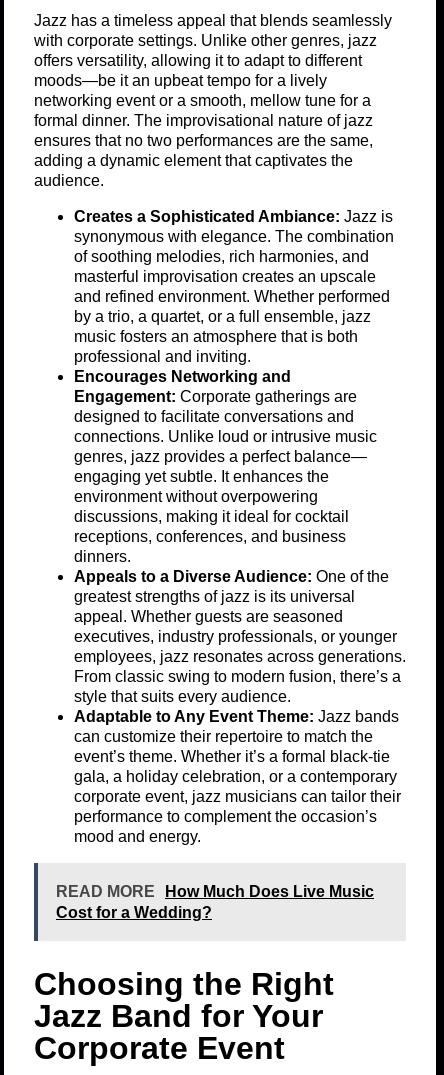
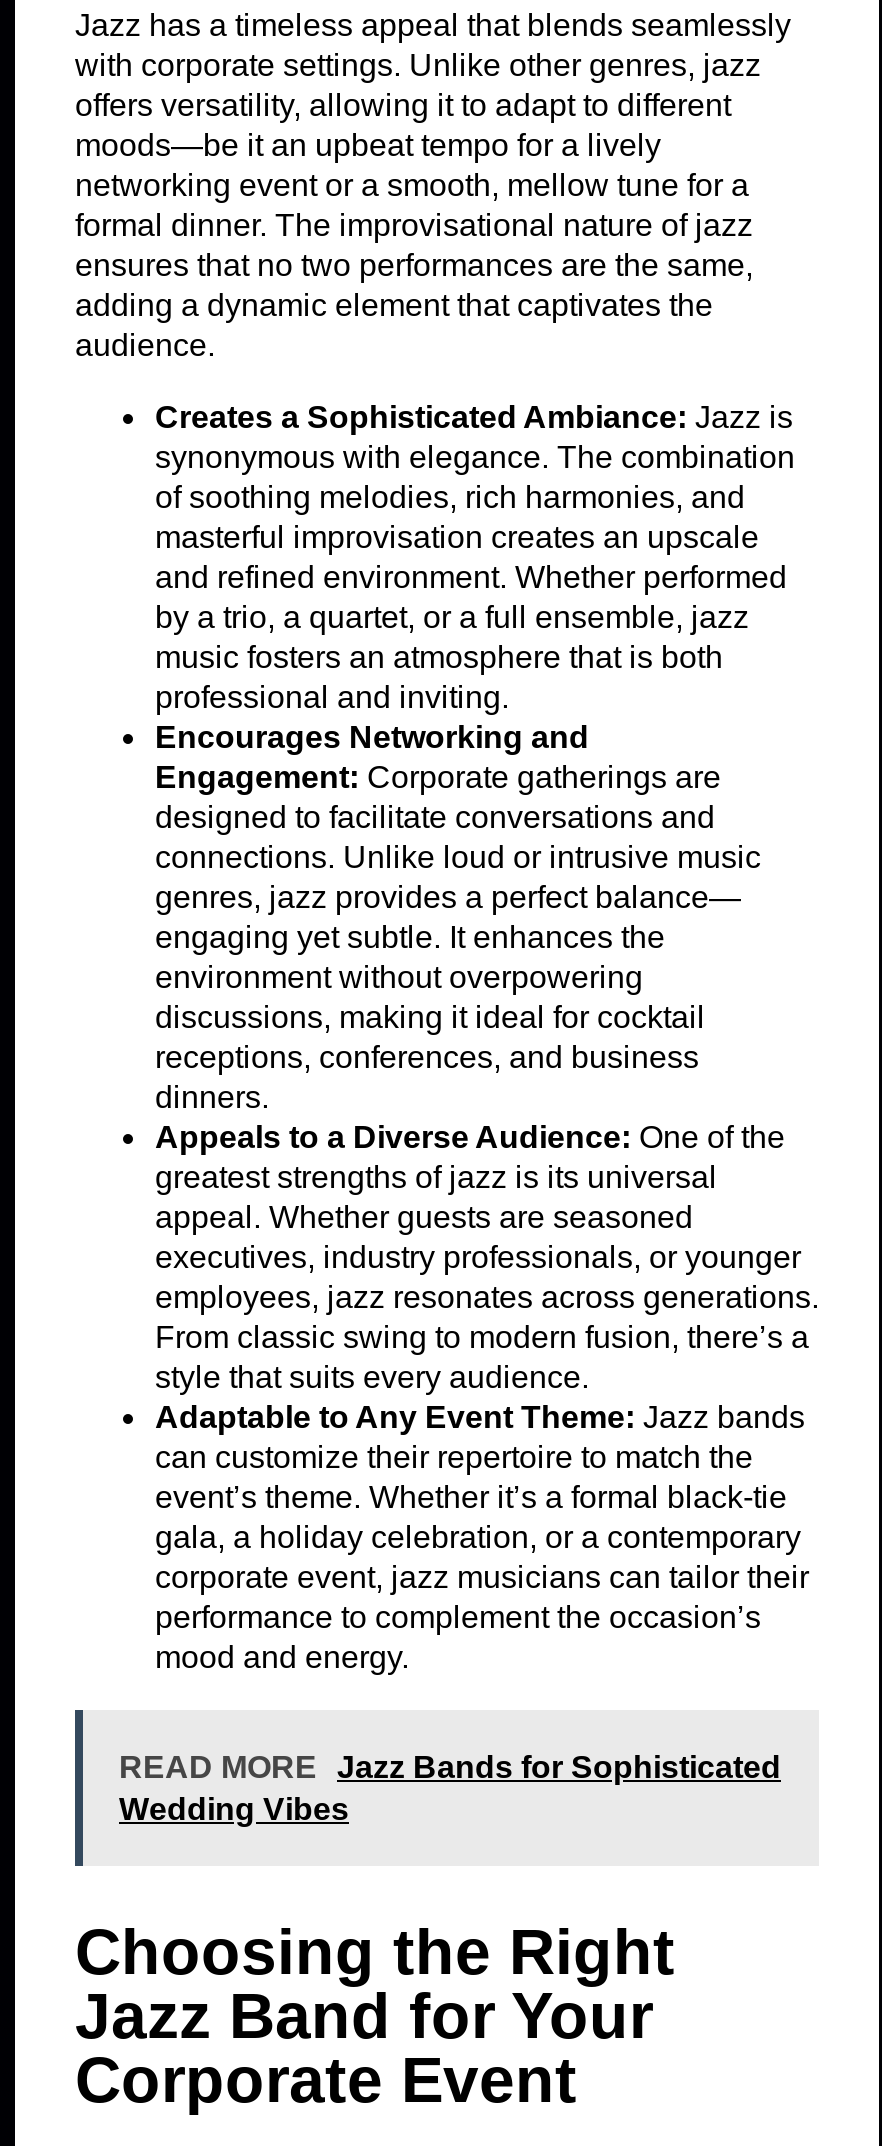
[56,883,374,921] READ MORE How Much Does Live Music | Cost for a Wedding? -> [119,1751,781,1827] READ MORE Jazz Bands for Sophisticated | Wedding Vibes

